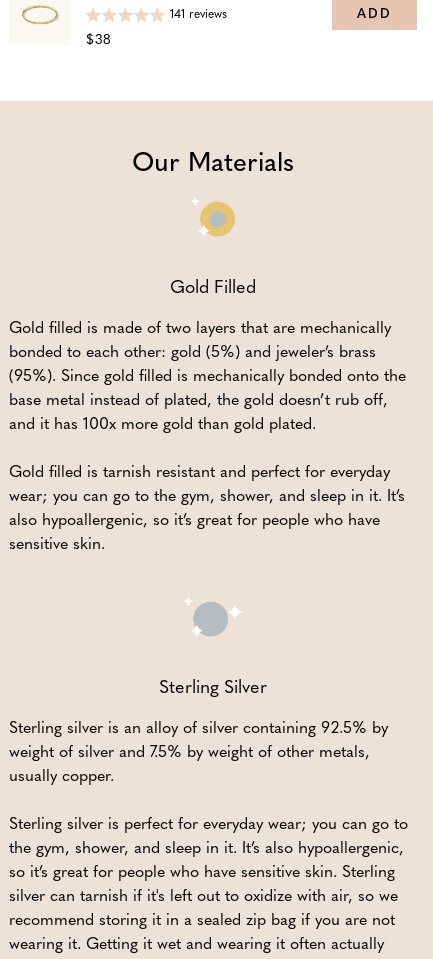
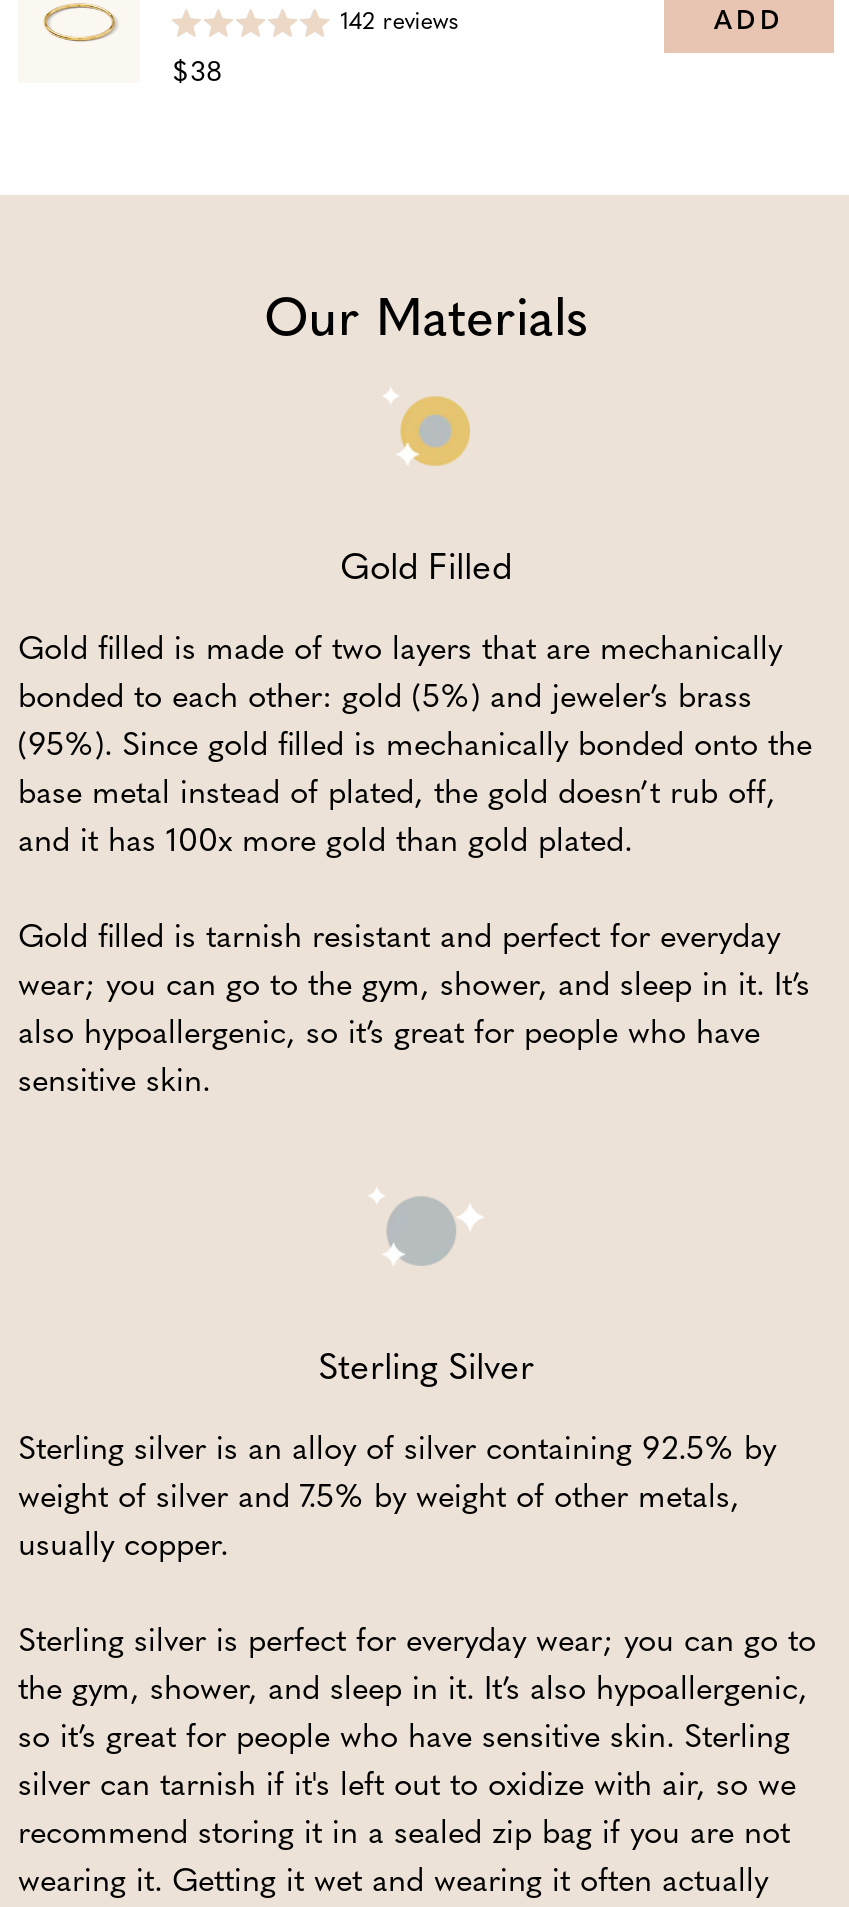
[170,8,227,20] 141 reviews -> [340,10,458,34] 142 reviews

